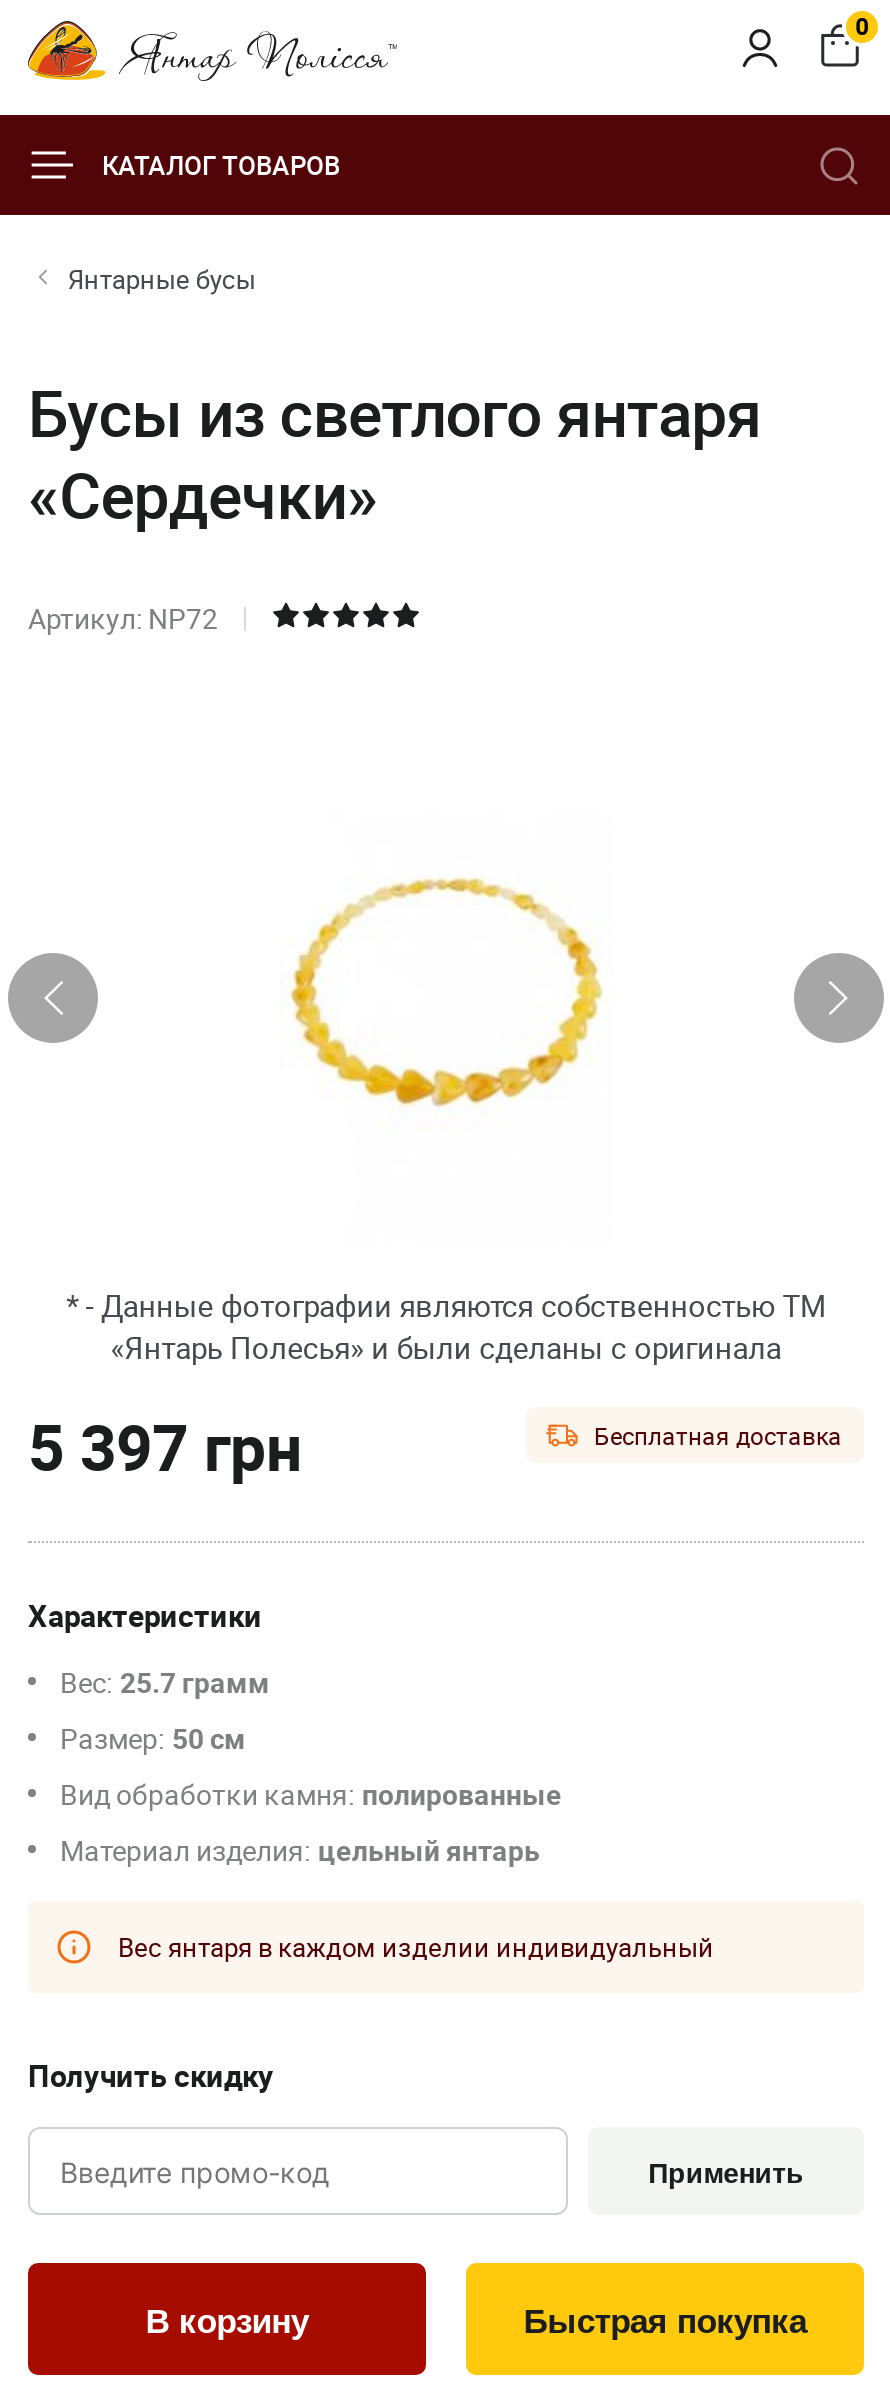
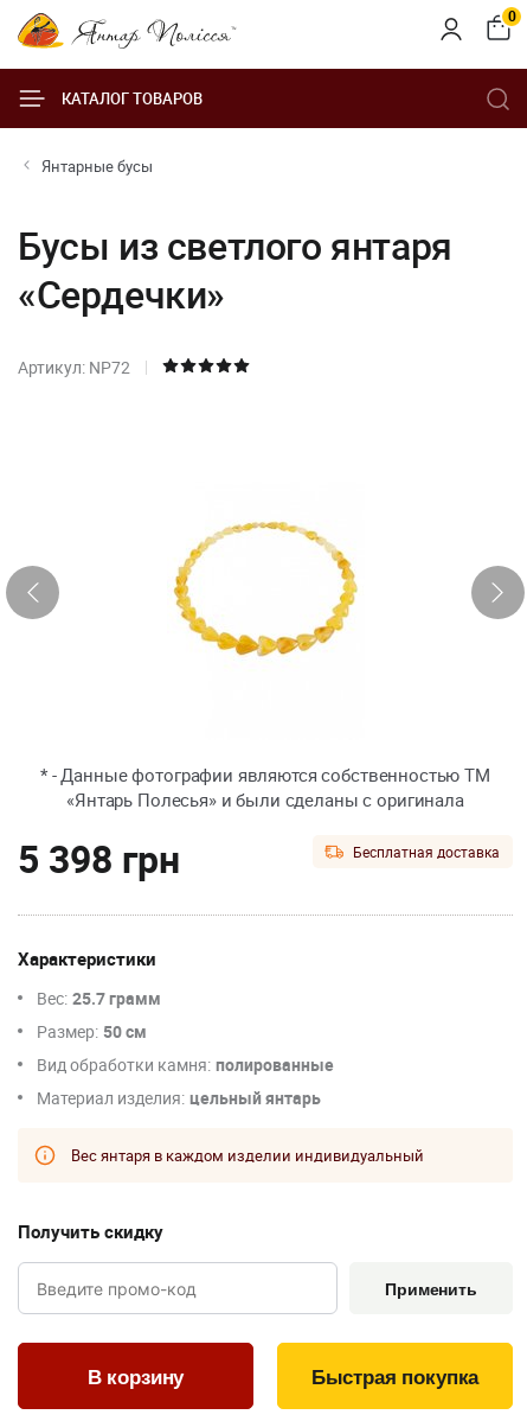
[28,1403,302,1489] 5 397 грн -> [18,833,180,884] 5 398 грн

